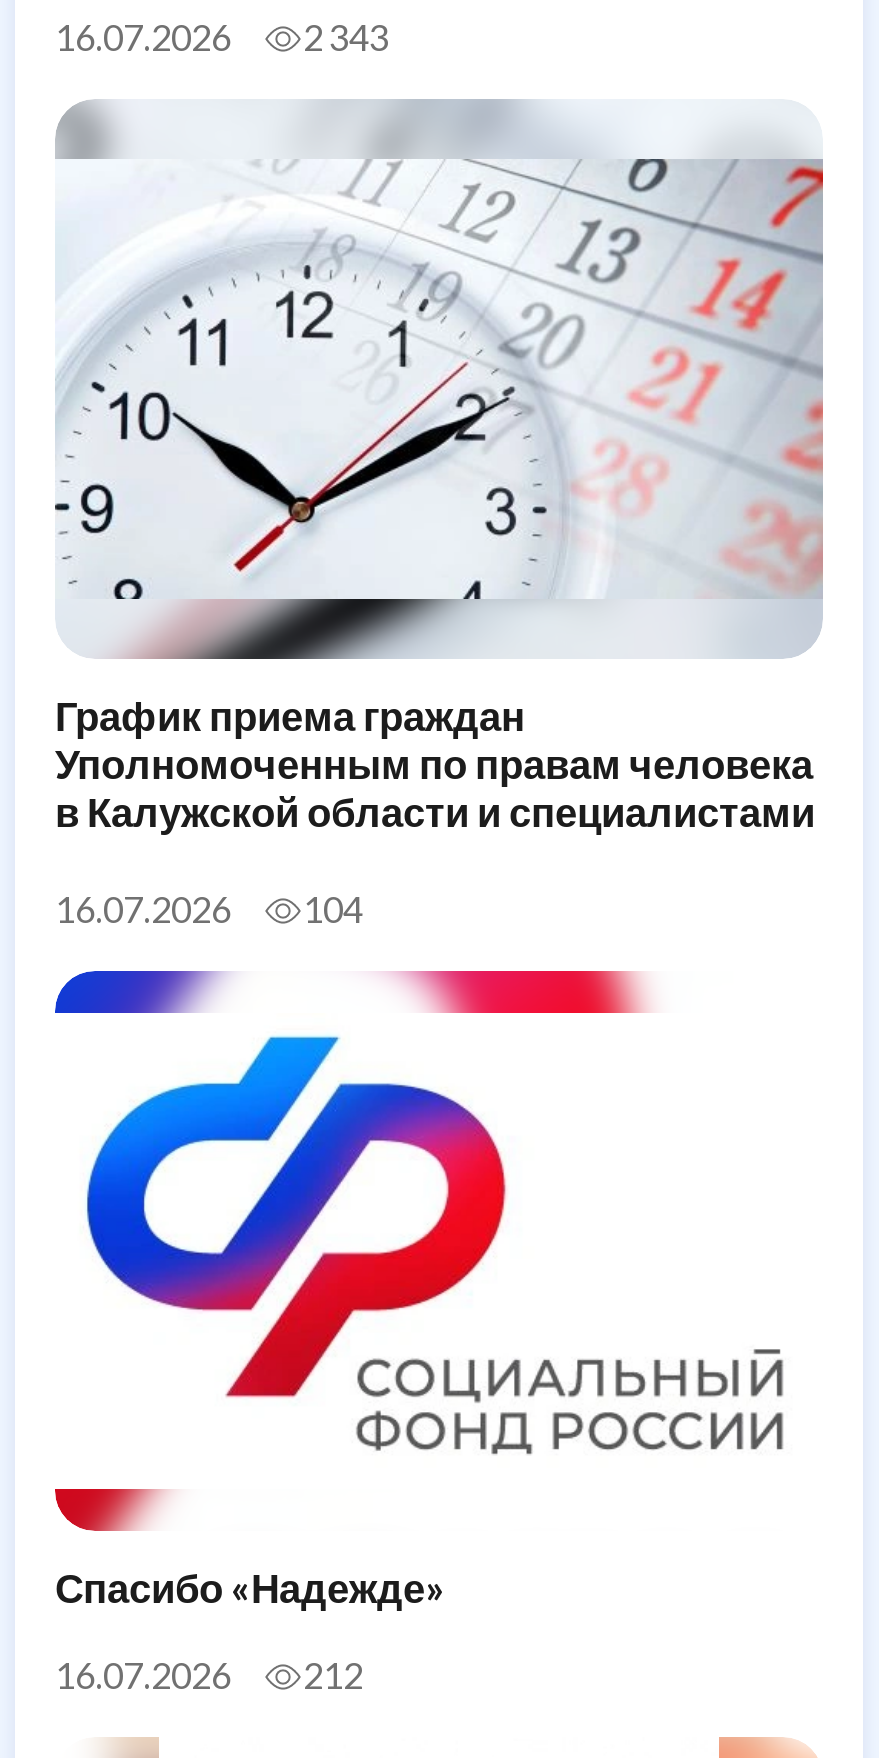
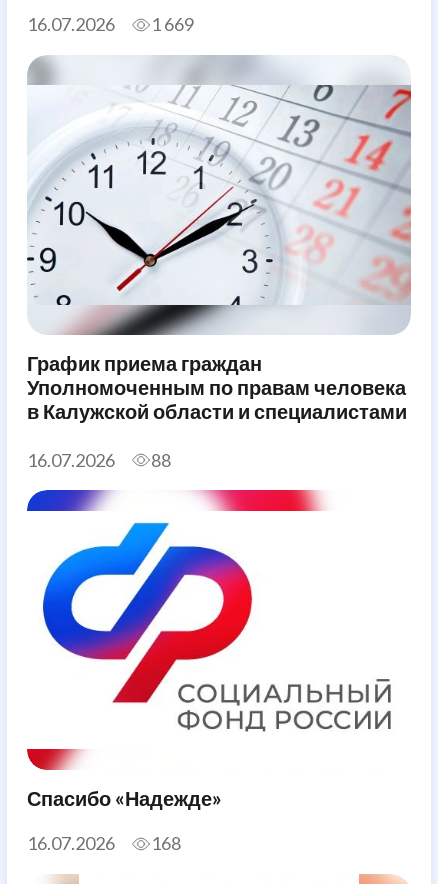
[55,16,389,60] 16.07.2026 2 343 -> [27,13,194,35] 16.07.2026 1 669
[55,887,363,931] 16.07.2026 104 -> [27,449,171,471] 16.07.2026 88
[55,1654,363,1698] 16.07.2026 212 -> [27,832,181,854] 16.07.2026 168

